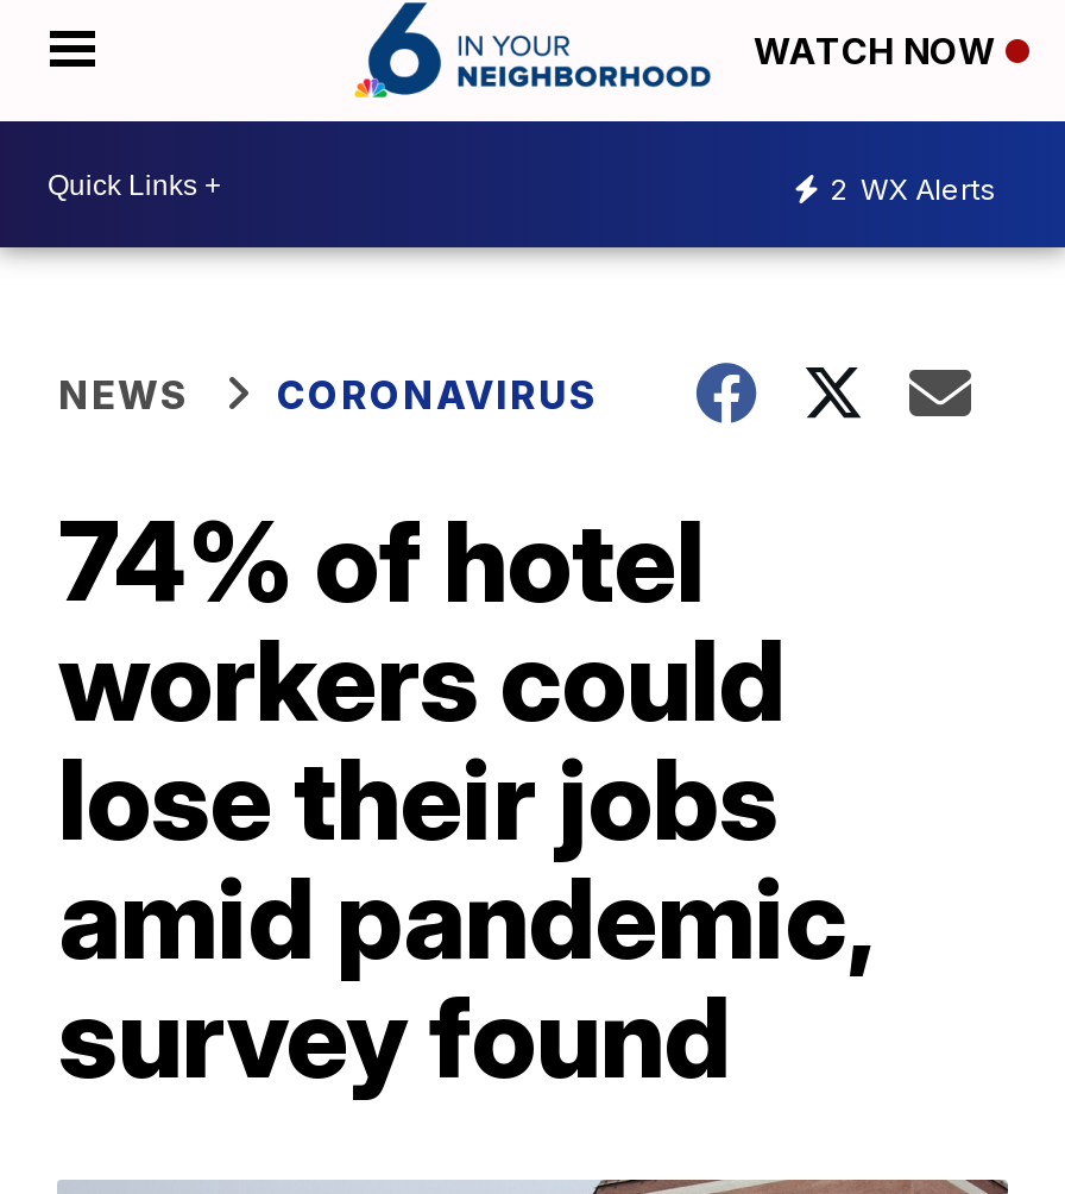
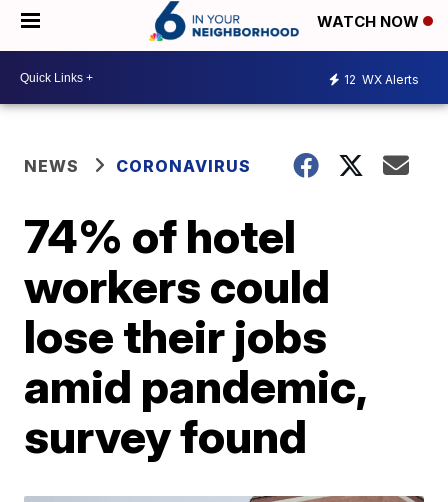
[830,170,996,206] 2 WX Alerts -> [344,71,419,86] 12 WX Alerts

